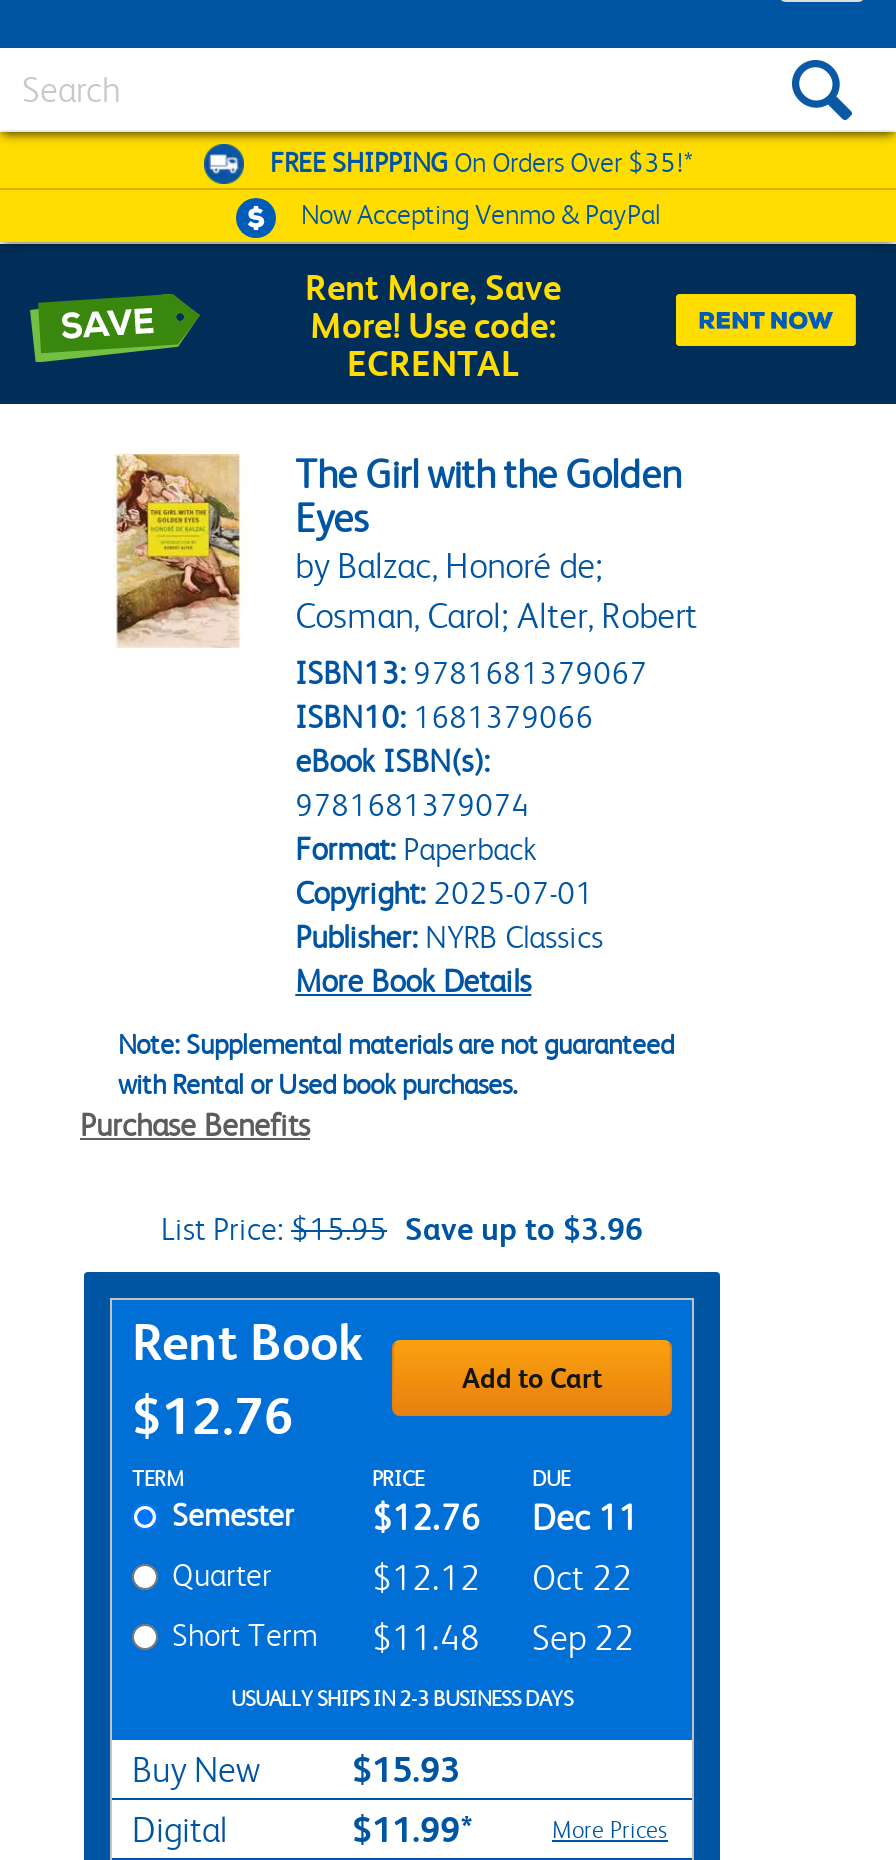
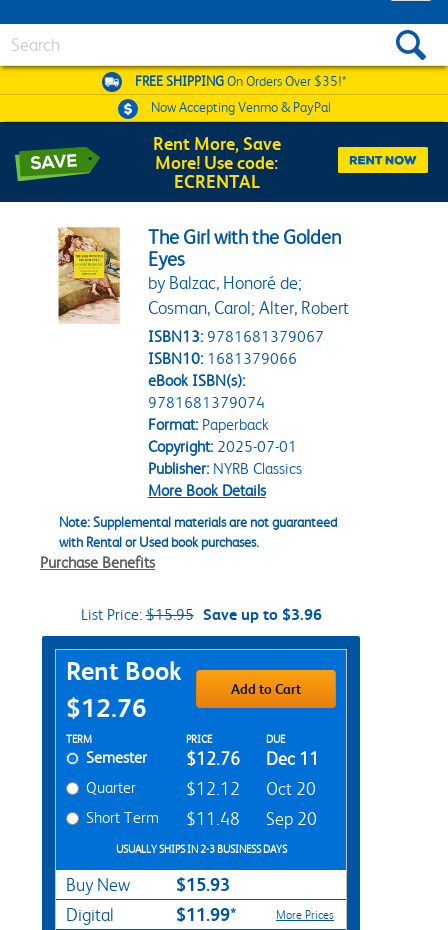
[372,1558,632,1598] $12.12 Oct 22 -> [186,779,316,799] $12.12 Oct 20
[172,1616,634,1658] Short Term $11.48 Sep 22 -> [86,808,317,829] Short Term $11.48 Sep 20

